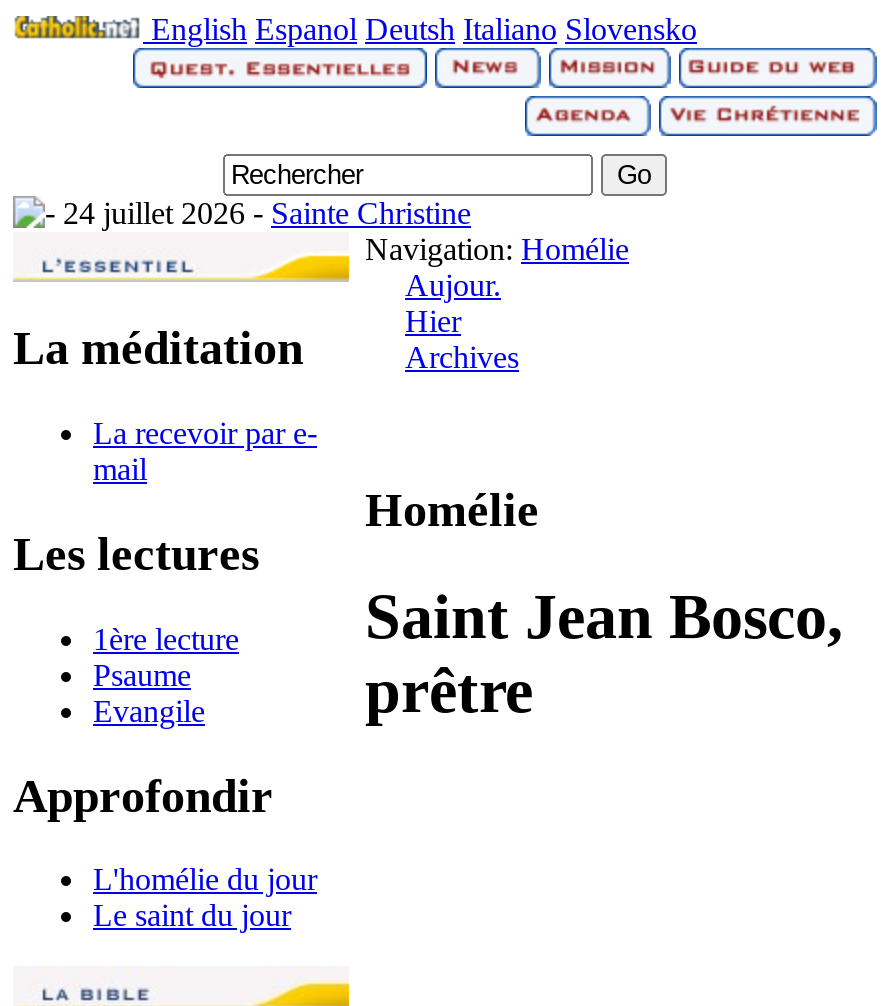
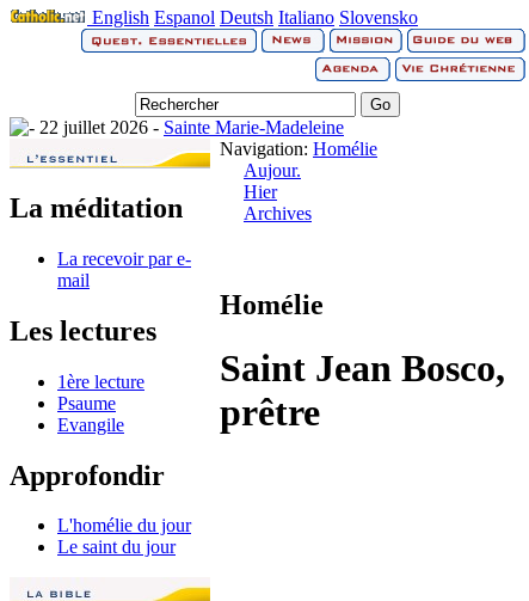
[55,196,471,230] 24 juillet 2026 -Sainte Christine -> [35,117,344,137] 22 juillet 2026 -Sainte Marie-Madeleine

